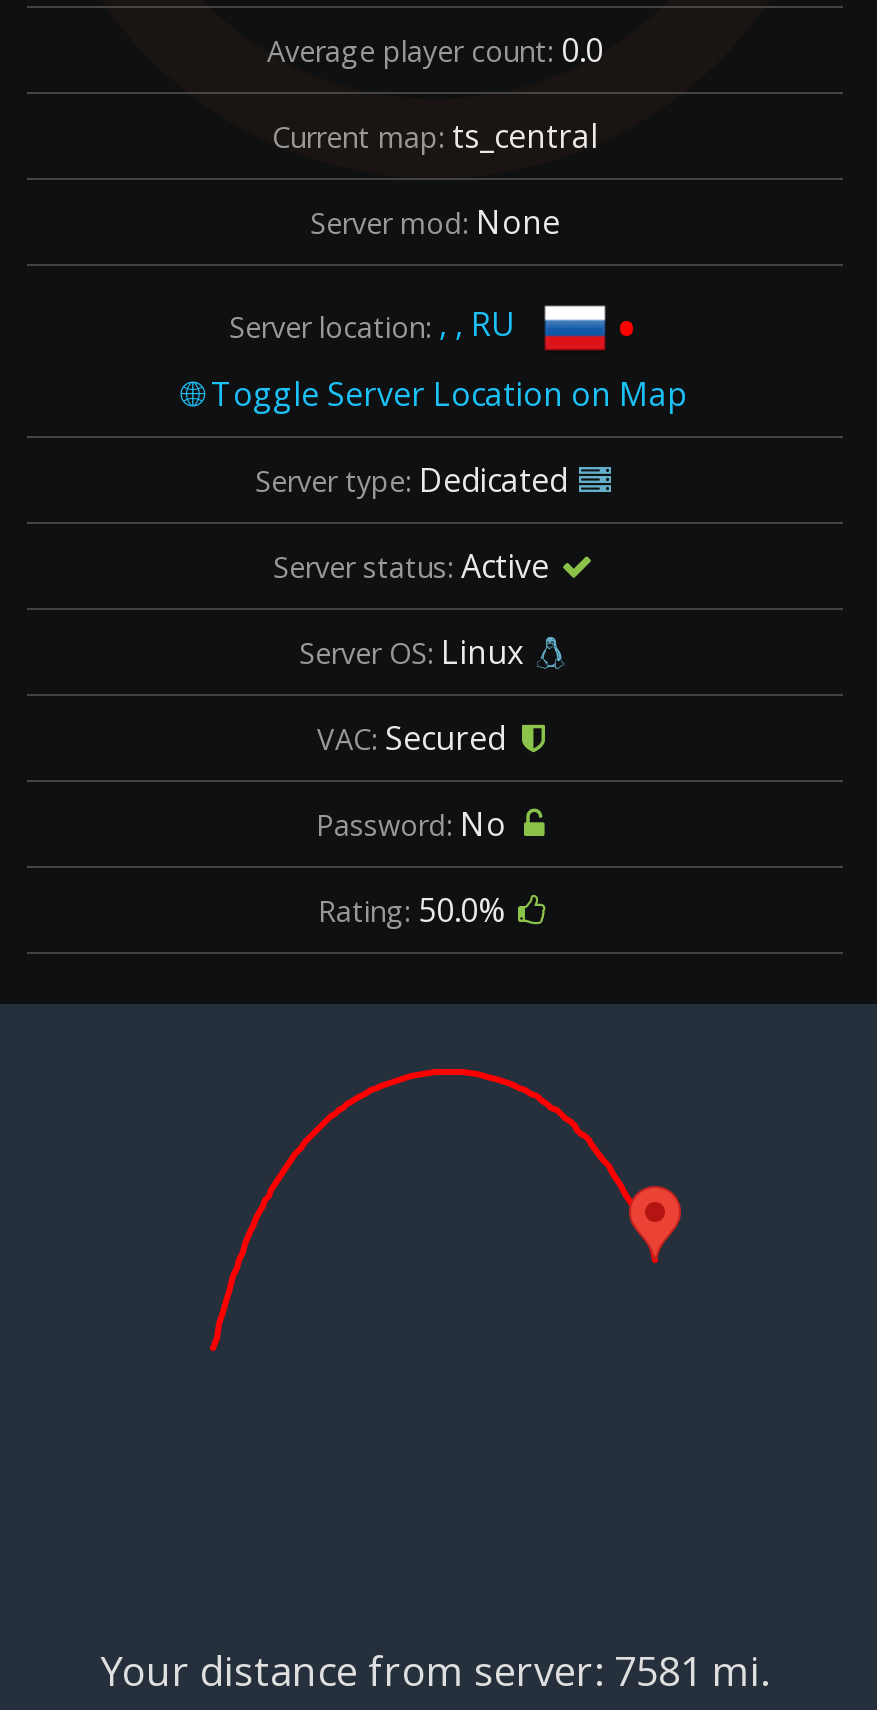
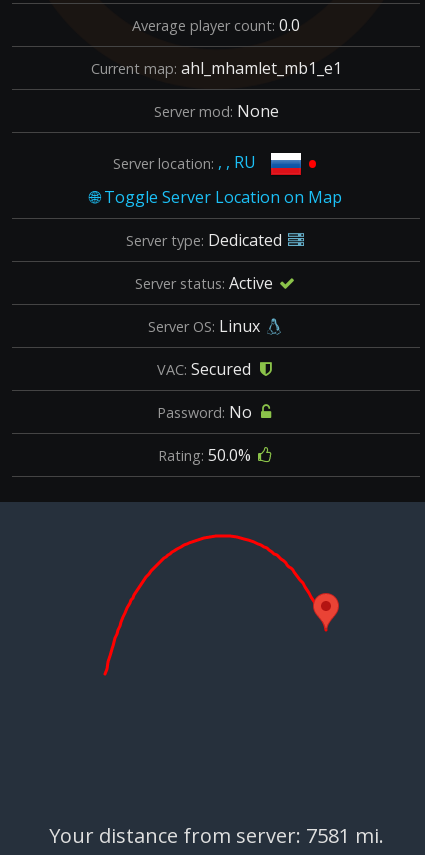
[272,113,598,157] Current map: ts_central -> [90,57,341,79] Current map: ahl_mhamlet_mb1_e1

